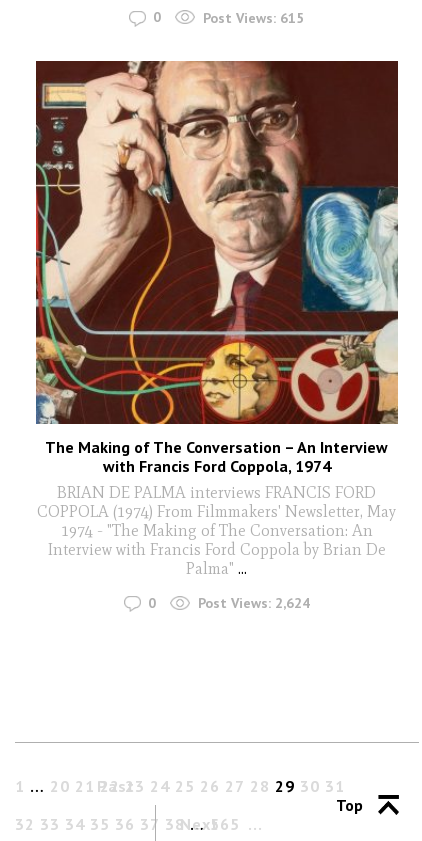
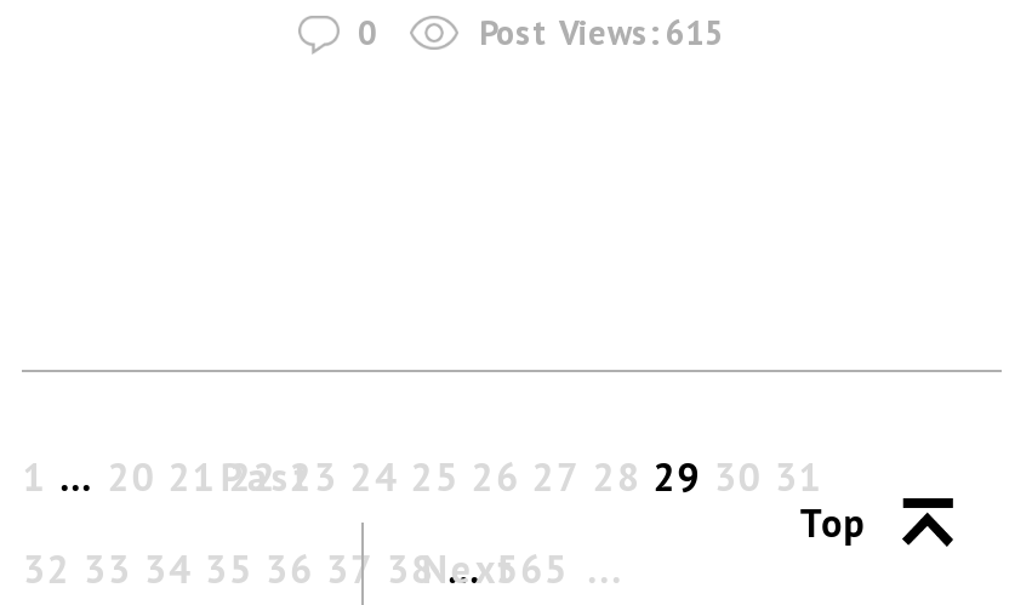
[35,60,399,612] [image] | The Making of The Conversation – An Interview | with Francis Ford Coppola, 1974 | BRIAN DE PALMA interviews FRANCIS FORD | COPPOLA (1974) From Filmmakers' Newsletter, May | 1974 - "The Making of The Conversation: An | Interview with Francis Ford Coppola by Brian De | Palma"... | 0 | Post Views: 2,624 -> none

